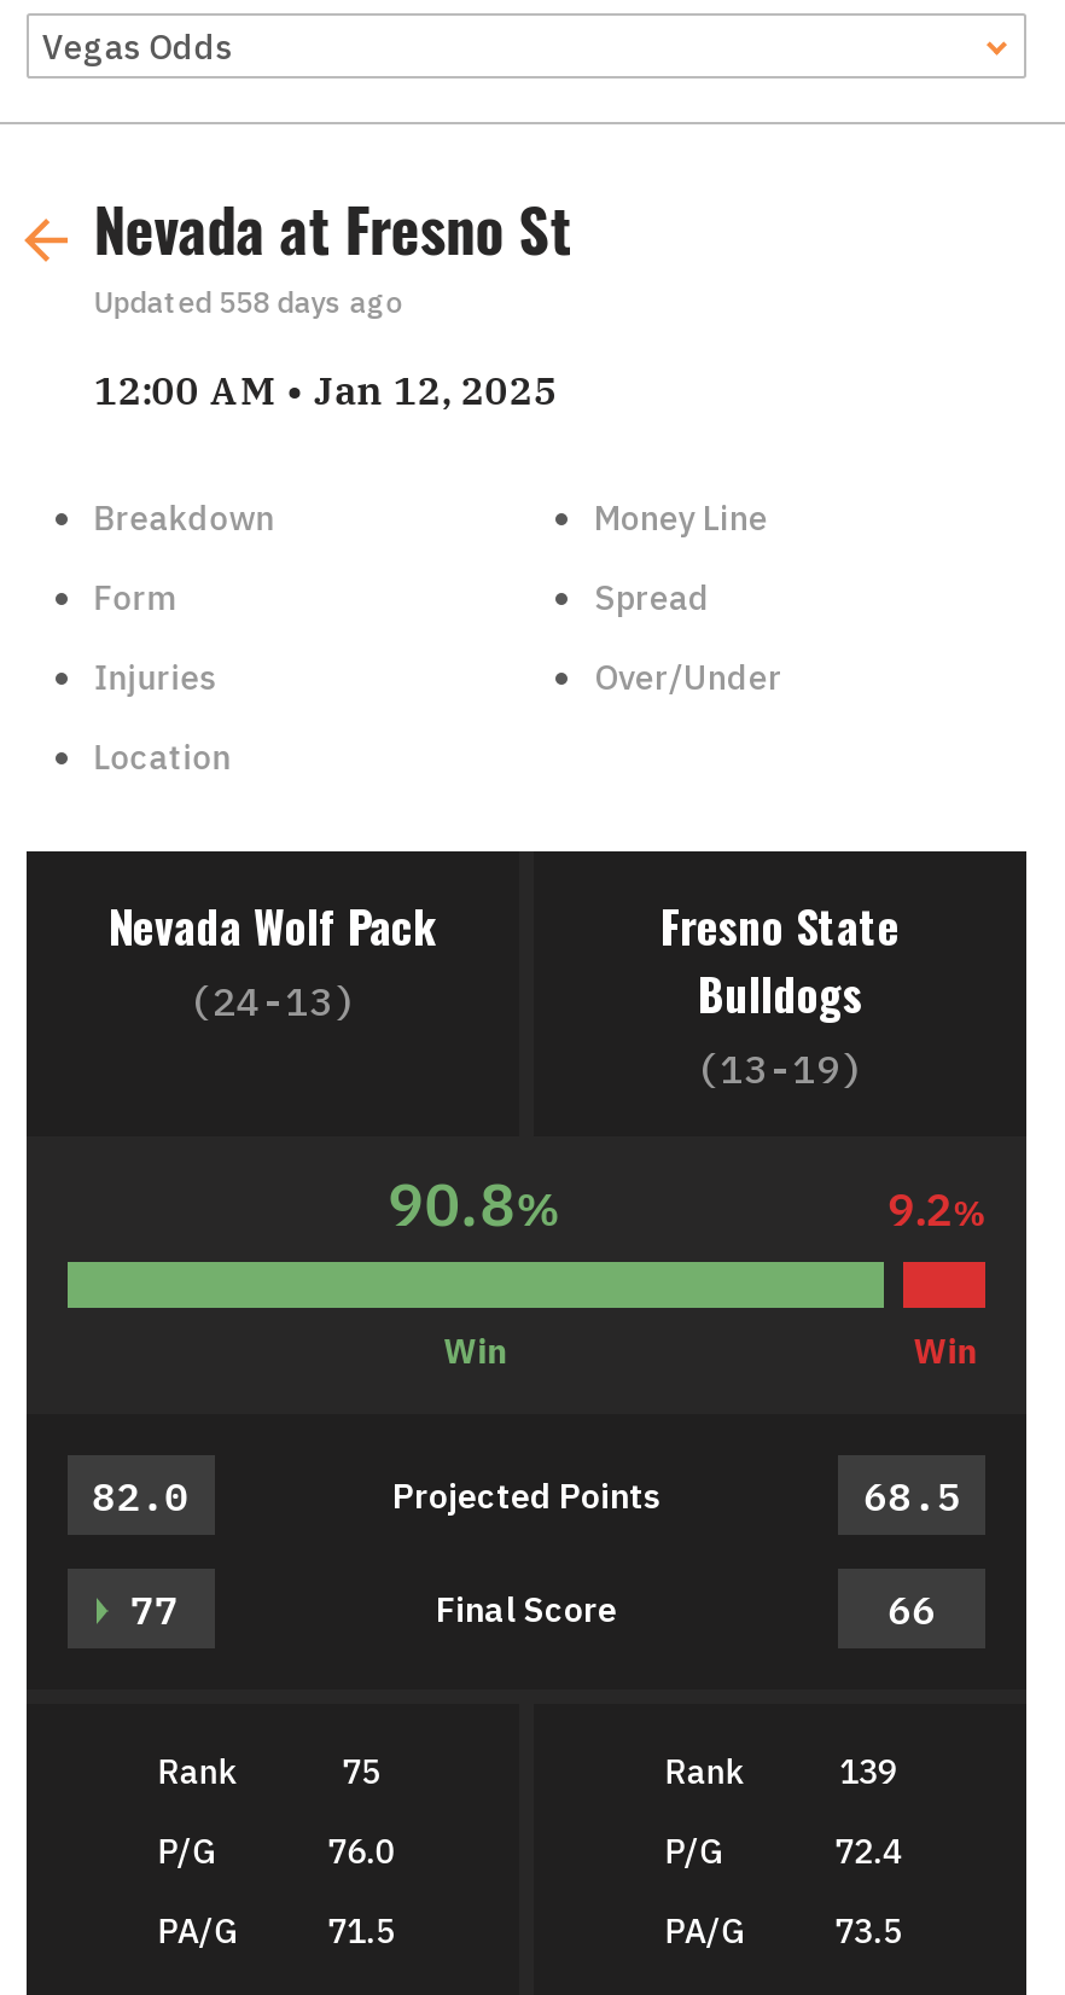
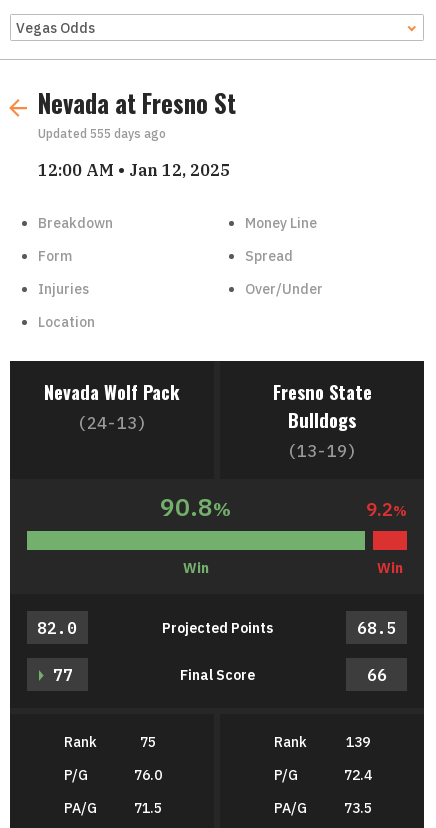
[94,284,403,321] Updated 558 days ago -> [38,126,166,141] Updated 555 days ago

